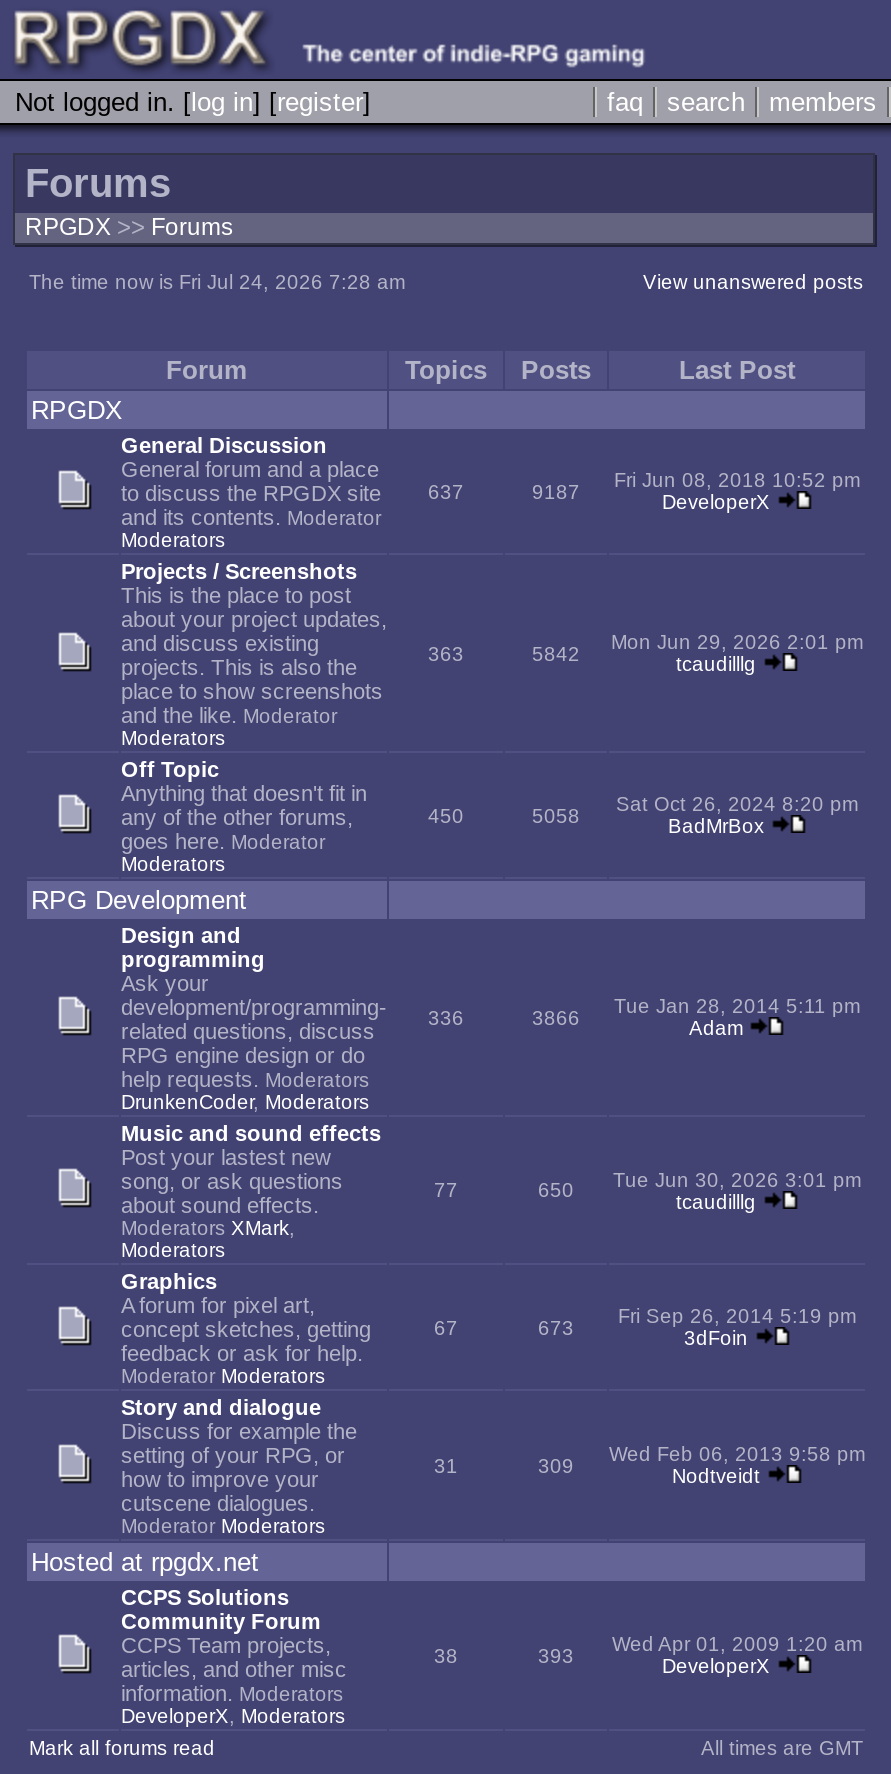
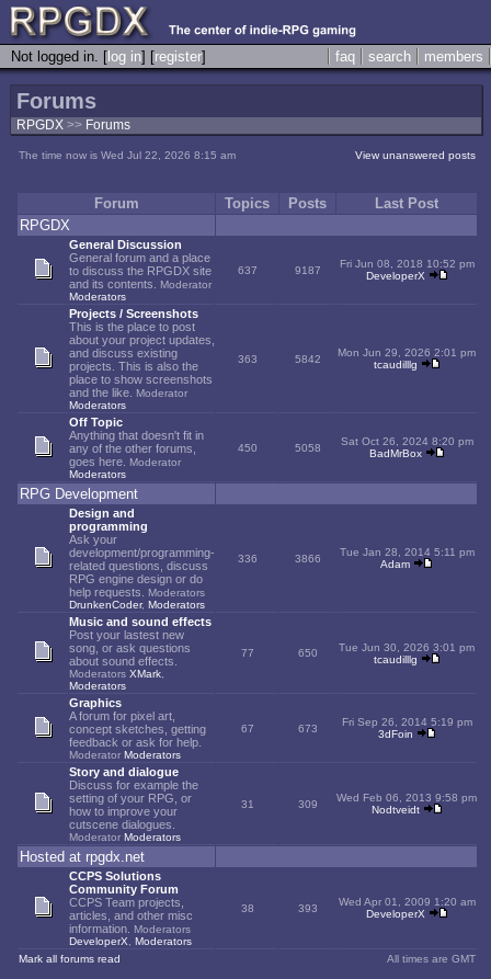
[29,271,405,293] The time now is Fri Jul 24, 2026 7:28 am -> [19,149,236,161] The time now is Wed Jul 22, 2026 8:15 am

